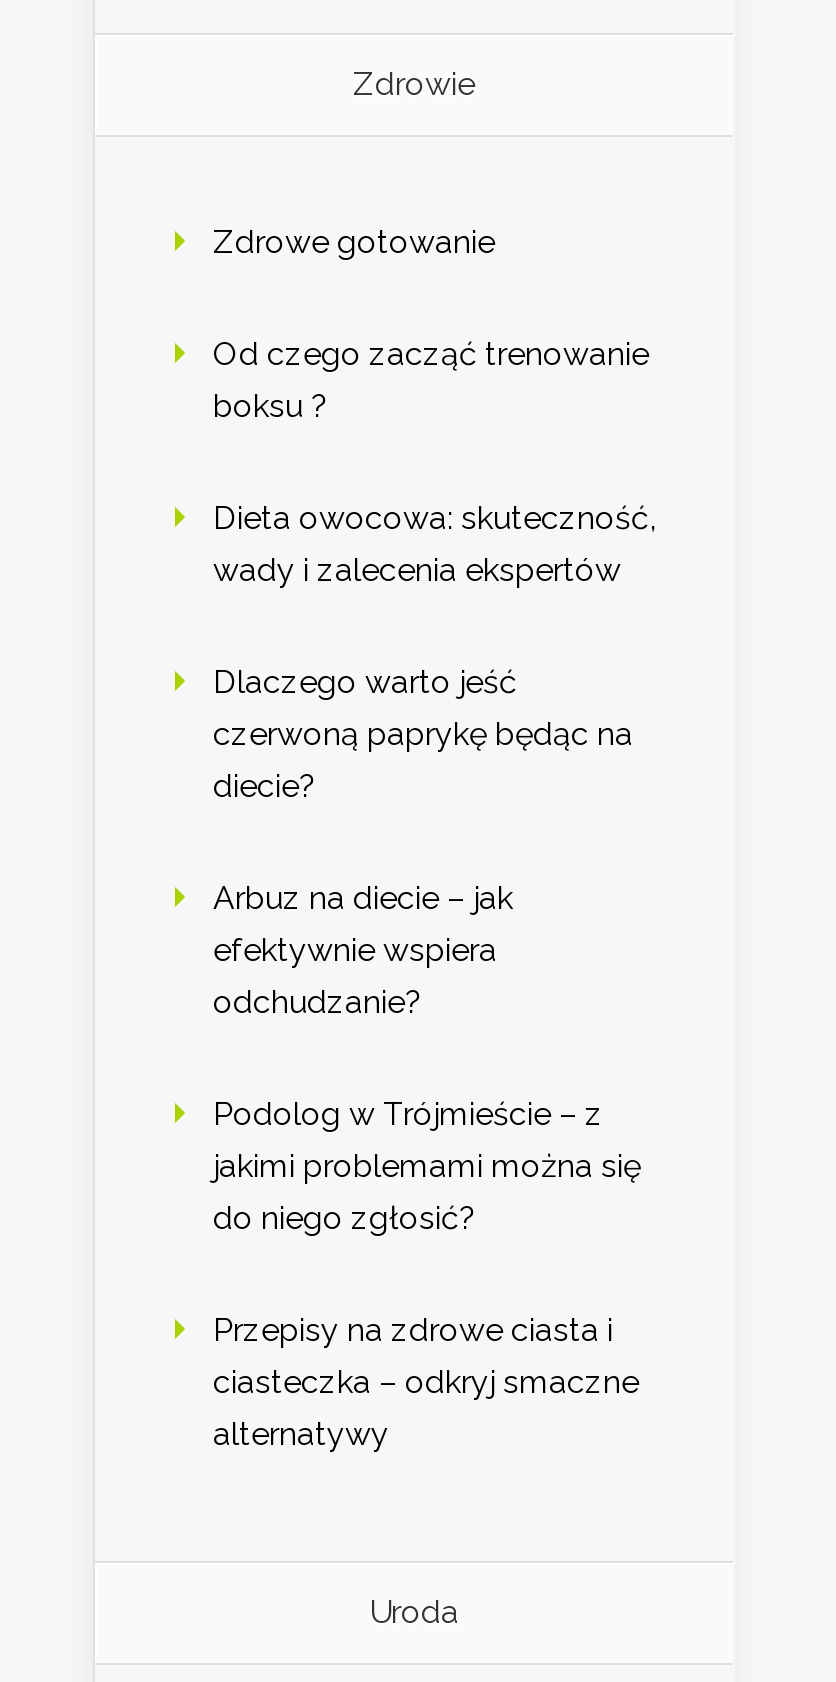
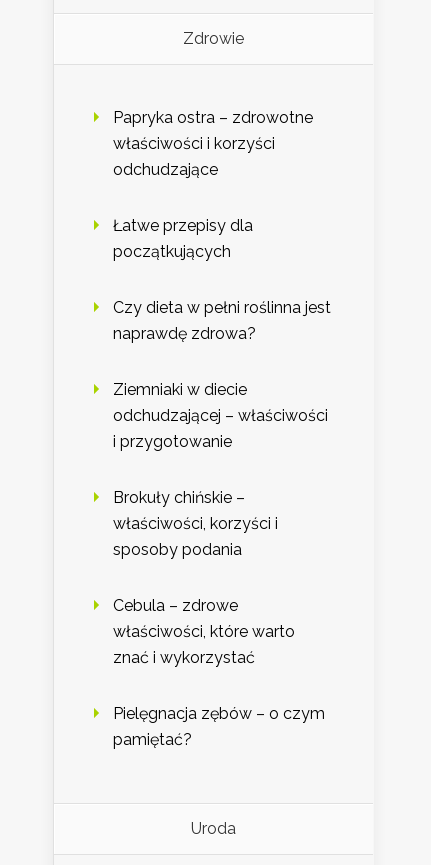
[213,222,495,260] Zdrowe gotowanie -> [113,108,313,179] Papryka ostra – zdrowotne | właściwości i korzyści | odchudzające
[213,334,649,424] Od czego zacząć trenowanie | boksu ? -> [113,216,253,261] Łatwe przepisy dla | początkujących
[213,498,655,588] Dieta owocowa: skuteczność, | wady i zalecenia ekspertów -> [113,298,331,343] Czy dieta w pełni roślinna jest | naprawdę zdrowa?
[213,662,633,804] Dlaczego warto jeść | czerwoną paprykę będąc na | diecie? -> [113,380,328,451] Ziemniaki w diecie | odchudzającej – właściwości | i przygotowanie
[213,878,513,1020] Arbuz na diecie – jak | efektywnie wspiera | odchudzanie? -> [113,488,278,559] Brokuły chińskie – | właściwości, korzyści i | sposoby podania
[213,1094,641,1236] Podolog w Trójmieście – z | jakimi problemami można się | do niego zgłosić? -> [113,596,295,667] Cebula – zdrowe | właściwości, które warto | znać i wykorzystać
[213,1310,639,1452] Przepisy na zdrowe ciasta i | ciasteczka – odkryj smaczne | alternatywy -> [113,704,325,749] Pielęgnacja zębów – o czym | pamiętać?

